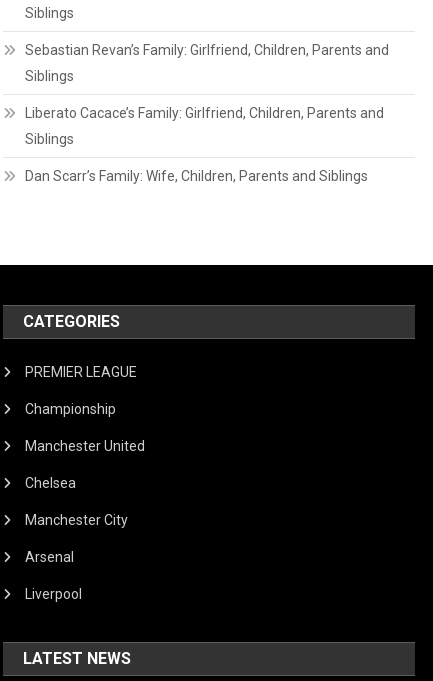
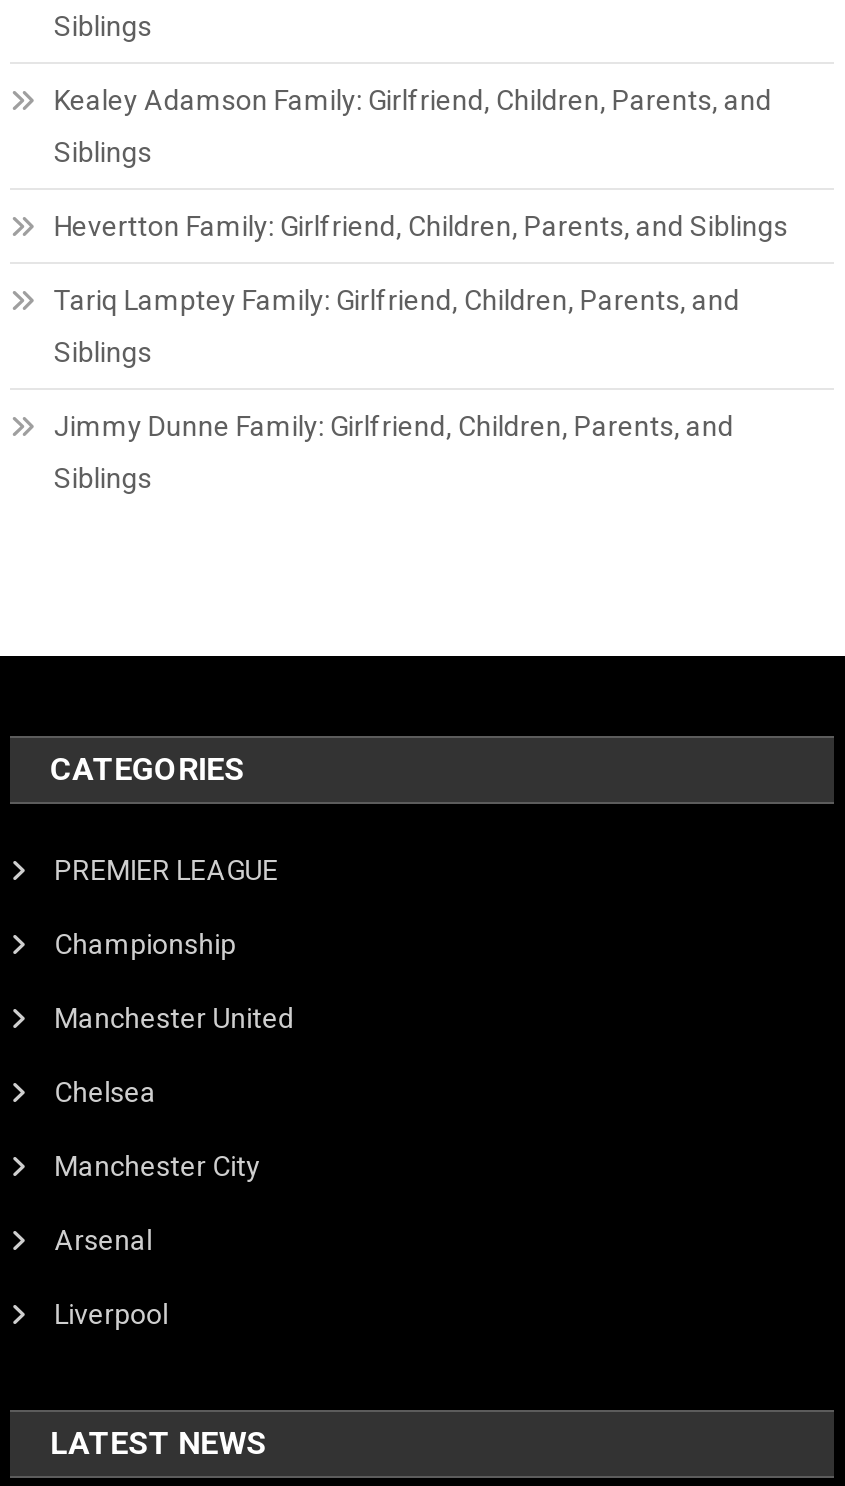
[25,42,389,58] Sebastian Revan’s Family: Girlfriend, Children, Parents and -> [54,85,772,117] Kealey Adamson Family: Girlfriend, Children, Parents, and
[25,105,384,121] Liberato Cacace’s Family: Girlfriend, Children, Parents and -> [54,211,788,317] Hevertton Family: Girlfriend, Children, Parents, and Siblings | Tariq Lamptey Family: Girlfriend, Children, Parents, and
[25,168,368,184] Dan Scarr’s Family: Wife, Children, Parents and Siblings -> [54,411,734,495] Jimmy Dunne Family: Girlfriend, Children, Parents, and | Siblings

